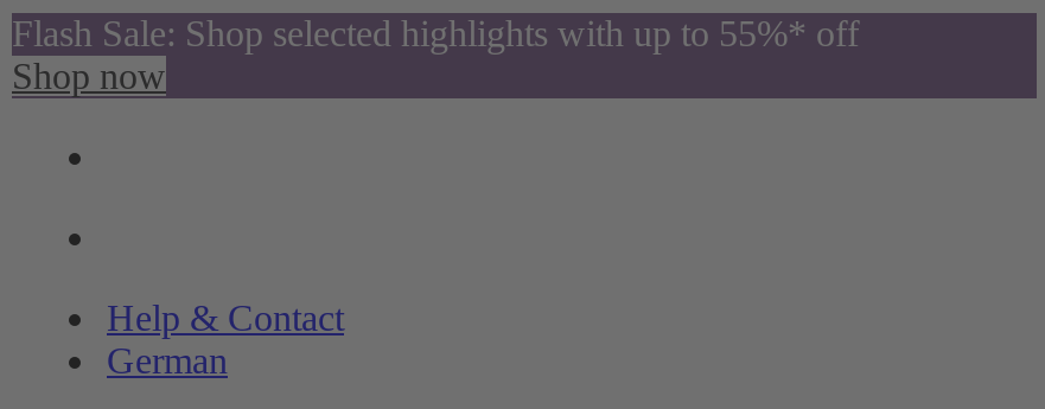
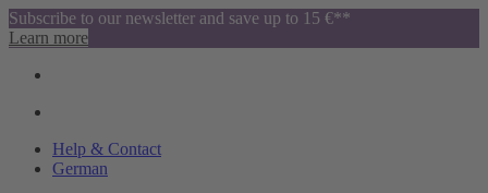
[12,13,859,96] Flash Sale: Shop selected highlights with up to 55%* off | Shop now -> [9,9,351,47] Subscribe to our newsletter and save up to 15 €** | Learn more

